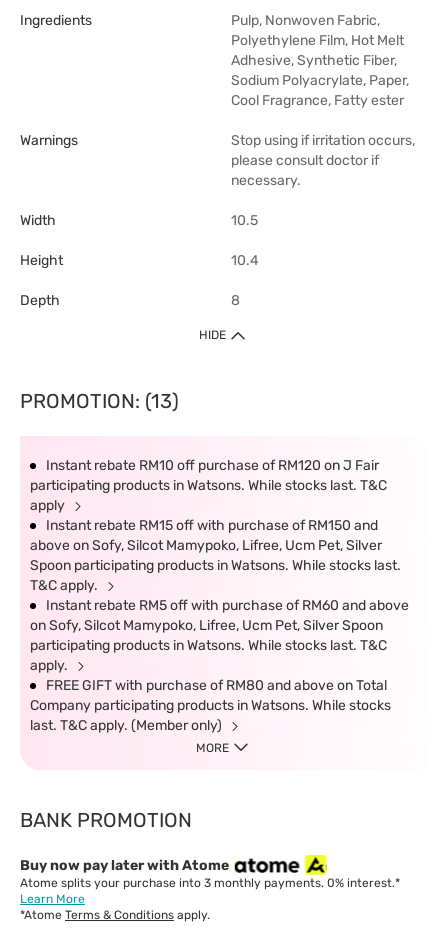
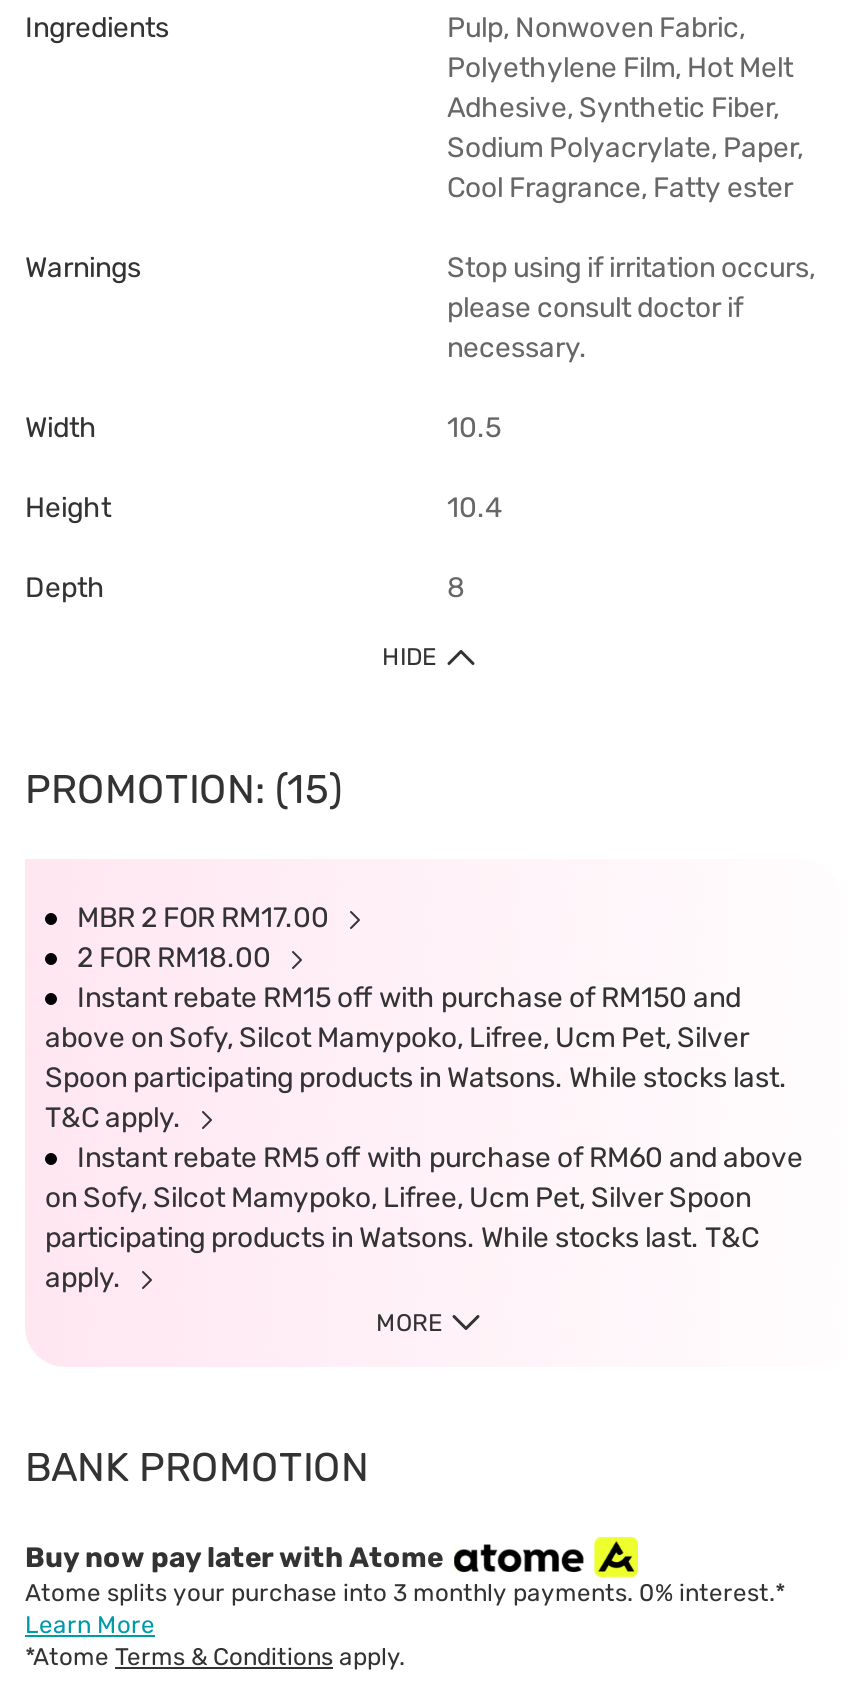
[20,389,179,413] PROMOTION: (13) -> [25,765,343,813] PROMOTION: (15)
[30,457,387,514] Instant rebate RM10 off purchase of RM120 on J Fair | participating products in Watsons. While stocks last. T&C | apply -> [77,901,335,975] MBR 2 FOR RM17.00 | 2 FOR RM18.00
[30,677,391,734] FREE GIFT with purchase of RM80 and above on Total | Company participating products in Watsons. While stocks | last. T&C apply. (Member only) -> none

